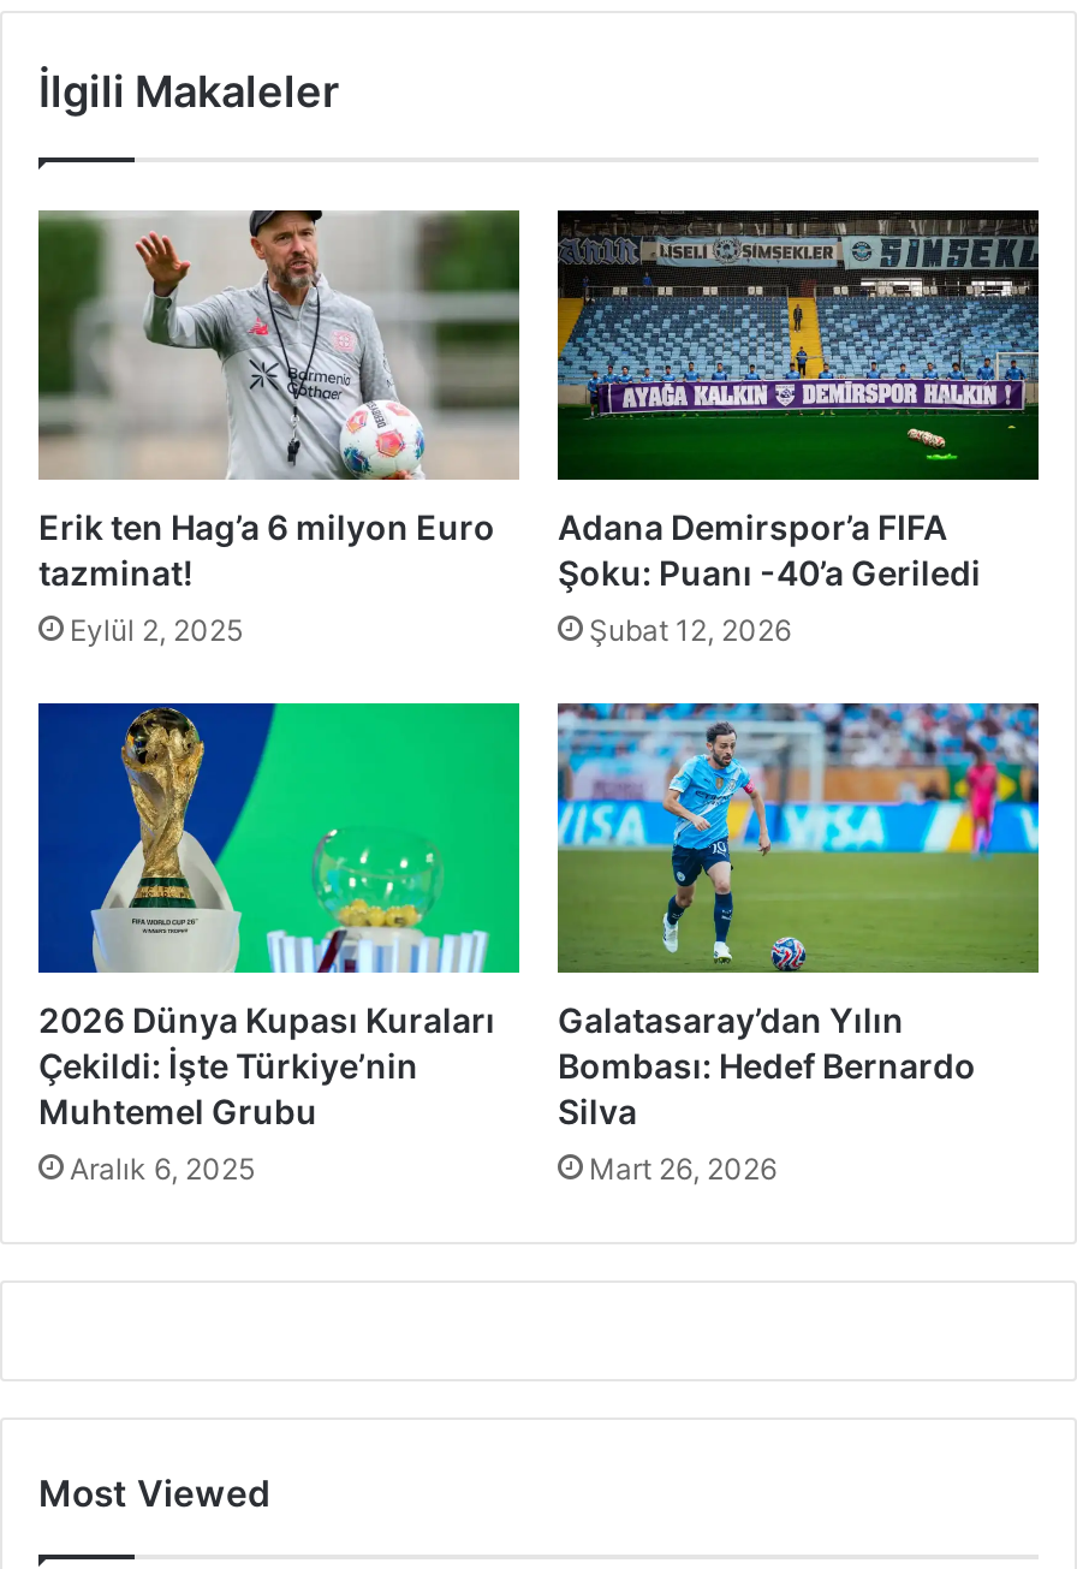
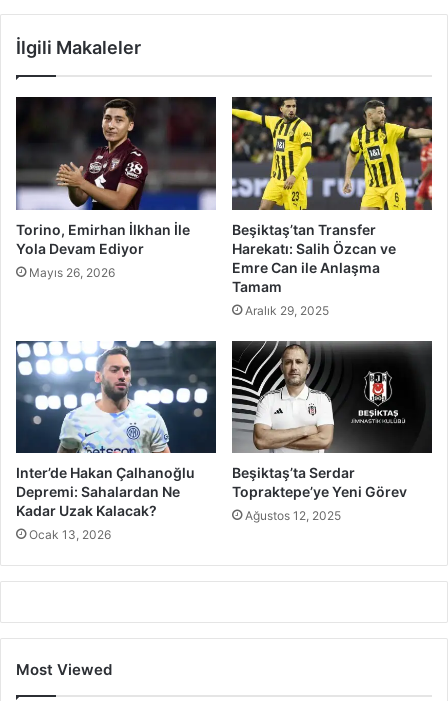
[36,207,519,592] [image] | Erik ten Hag’a 6 milyon Euro | tazminat! -> [16,96,216,257] [image] | Torino, Emirhan İlkhan İle | Yola Devam Ediyor
[555,209,1041,592] [image] | Adana Demirspor’a FIFA | Şoku: Puanı -40’a Geriledi -> [231,97,433,295] [image] | Beşiktaş’tan Transfer | Harekatı: Salih Özcan ve | Emre Can ile Anlaşma | Tamam
[70,611,243,647] Eylül 2, 2025 -> [29,265,115,280] Mayıs 26, 2026
[589,611,791,647] Şubat 12, 2026 -> [245,303,329,318] Aralık 29, 2025
[38,700,522,974] [image] -> [15,340,217,418] [image]
[555,700,1041,1132] [image] | Galatasaray’dan Yılın | Bombası: Hedef Bernardo | Silva -> [231,340,433,500] [image] | Beşiktaş’ta Serdar | Topraktepe’ye Yeni Görev
[38,999,495,1132] 2026 Dünya Kupası Kuraları | Çekildi: İşte Türkiye’nin | Muhtemel Grubu -> [16,464,195,519] Inter’de Hakan Çalhanoğlu | Depremi: Sahalardan Ne | Kadar Uzak Kalacak?
[70,1151,255,1187] Aralık 6, 2025 -> [29,527,111,542] Ocak 13, 2026
[589,1151,776,1187] Mart 26, 2026 -> [245,508,341,523] Ağustos 12, 2025

